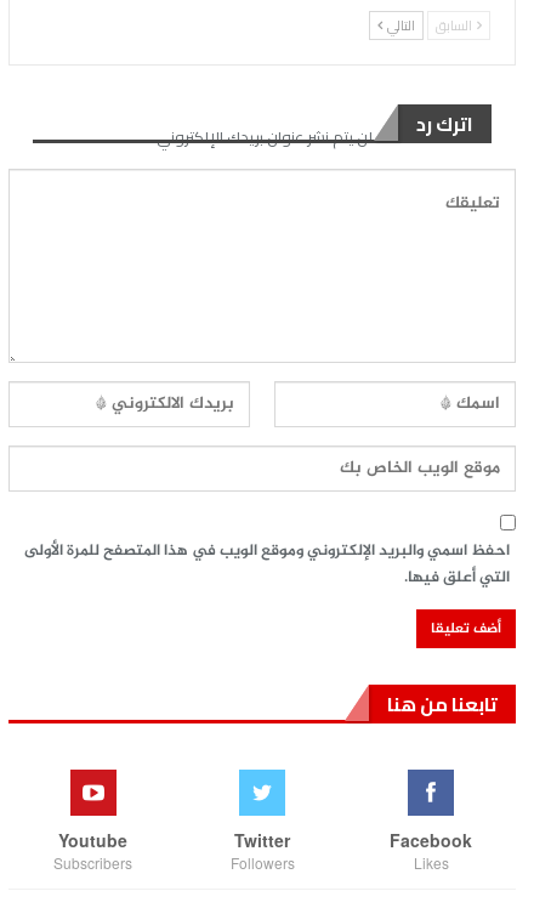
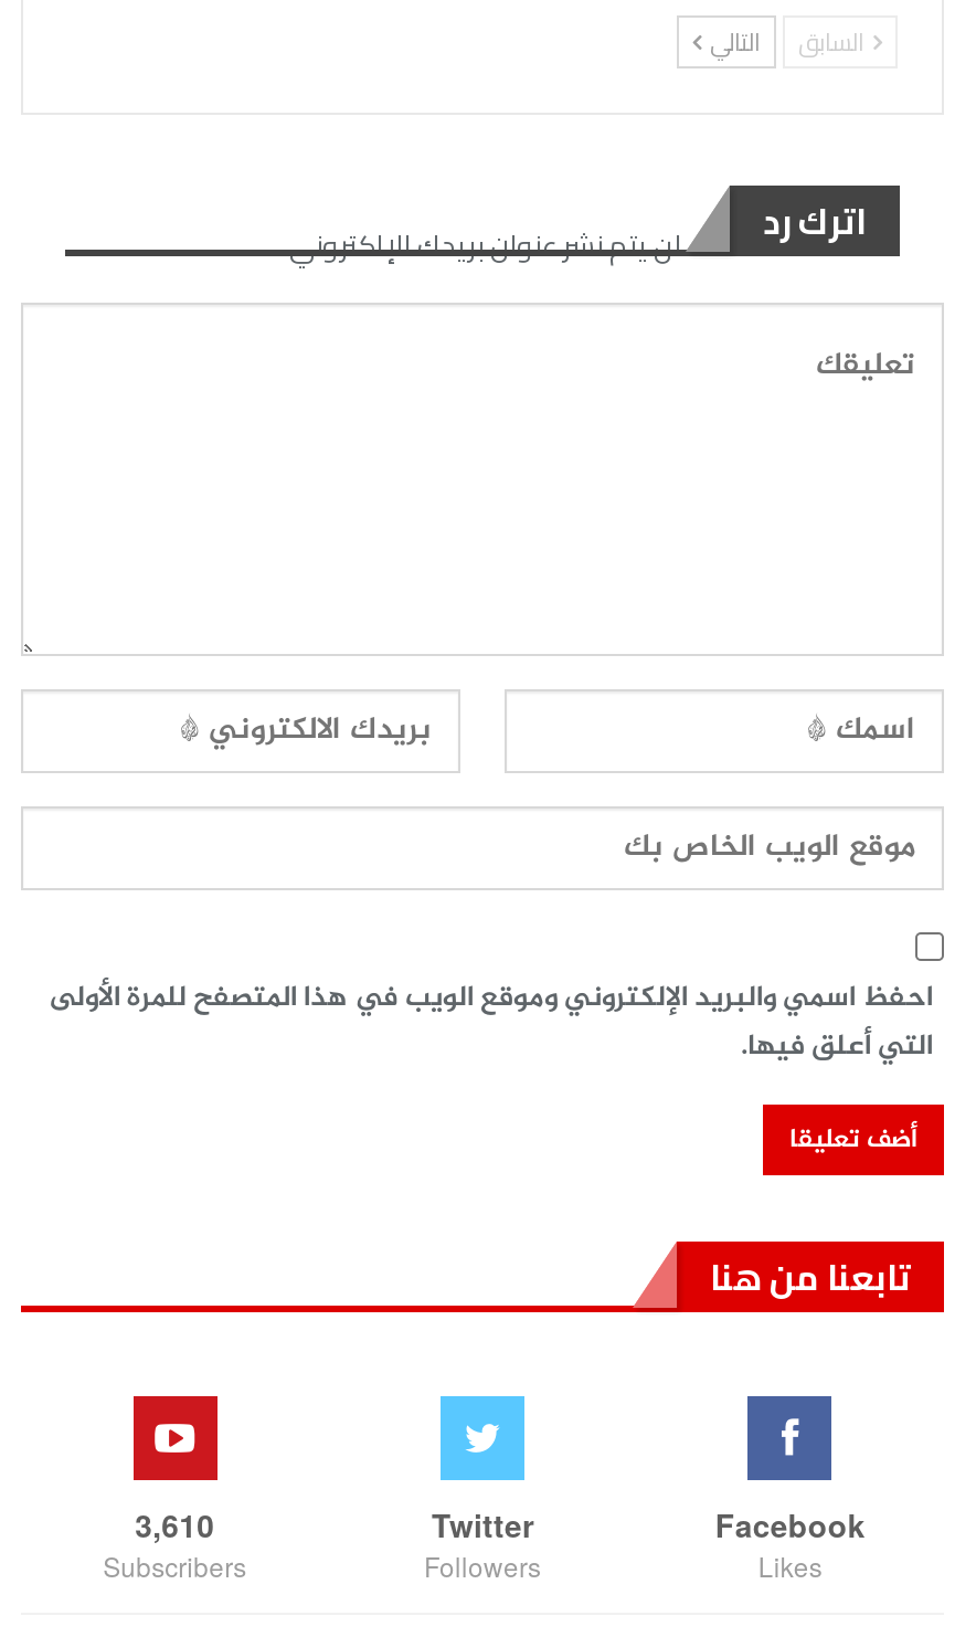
[58,828,128,852] Youtube -> [135,1502,215,1546] 3,610

